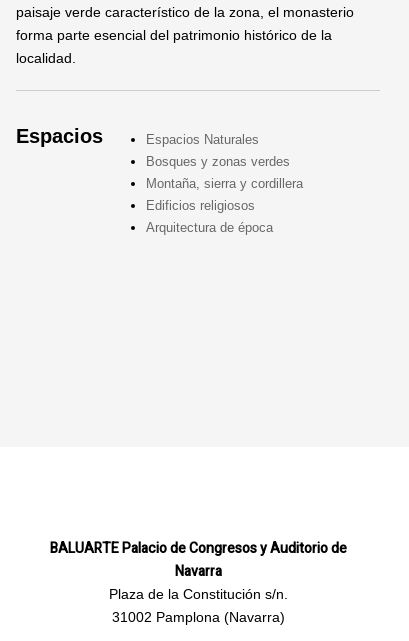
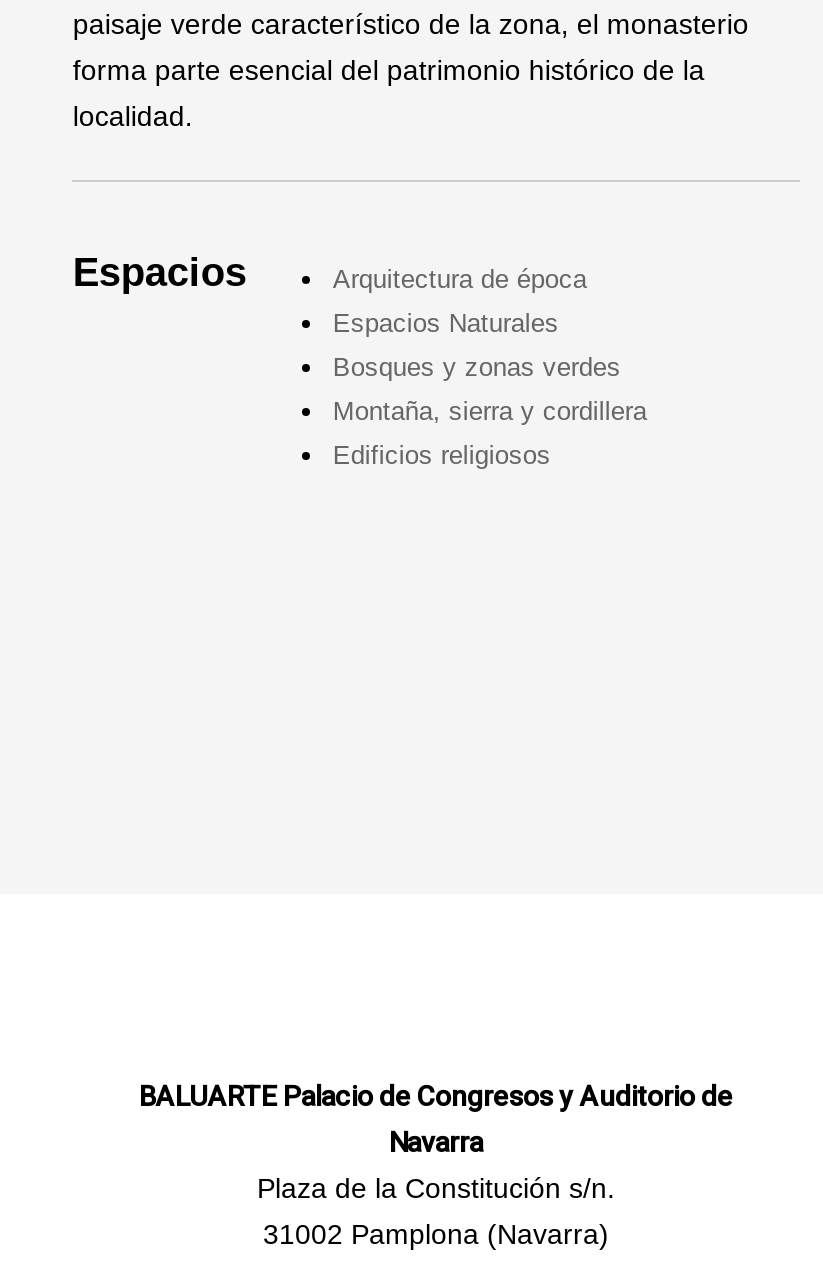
moved [146,132,303,213] -> [333,308,647,470]: Espacios Naturales | Bosques y zonas verdes | Montaña, sierra y cordillera | Edificios religiosos
moved [146,220,273,235] -> [333,264,587,294]: Arquitectura de época

